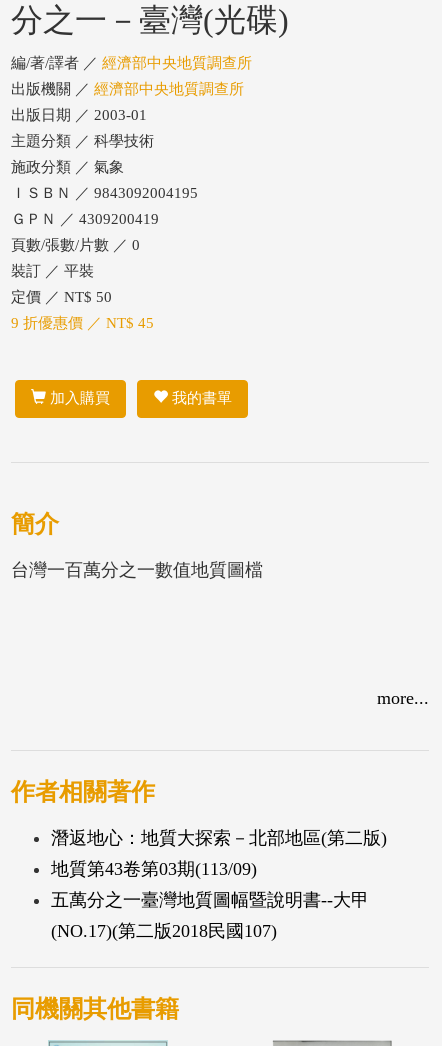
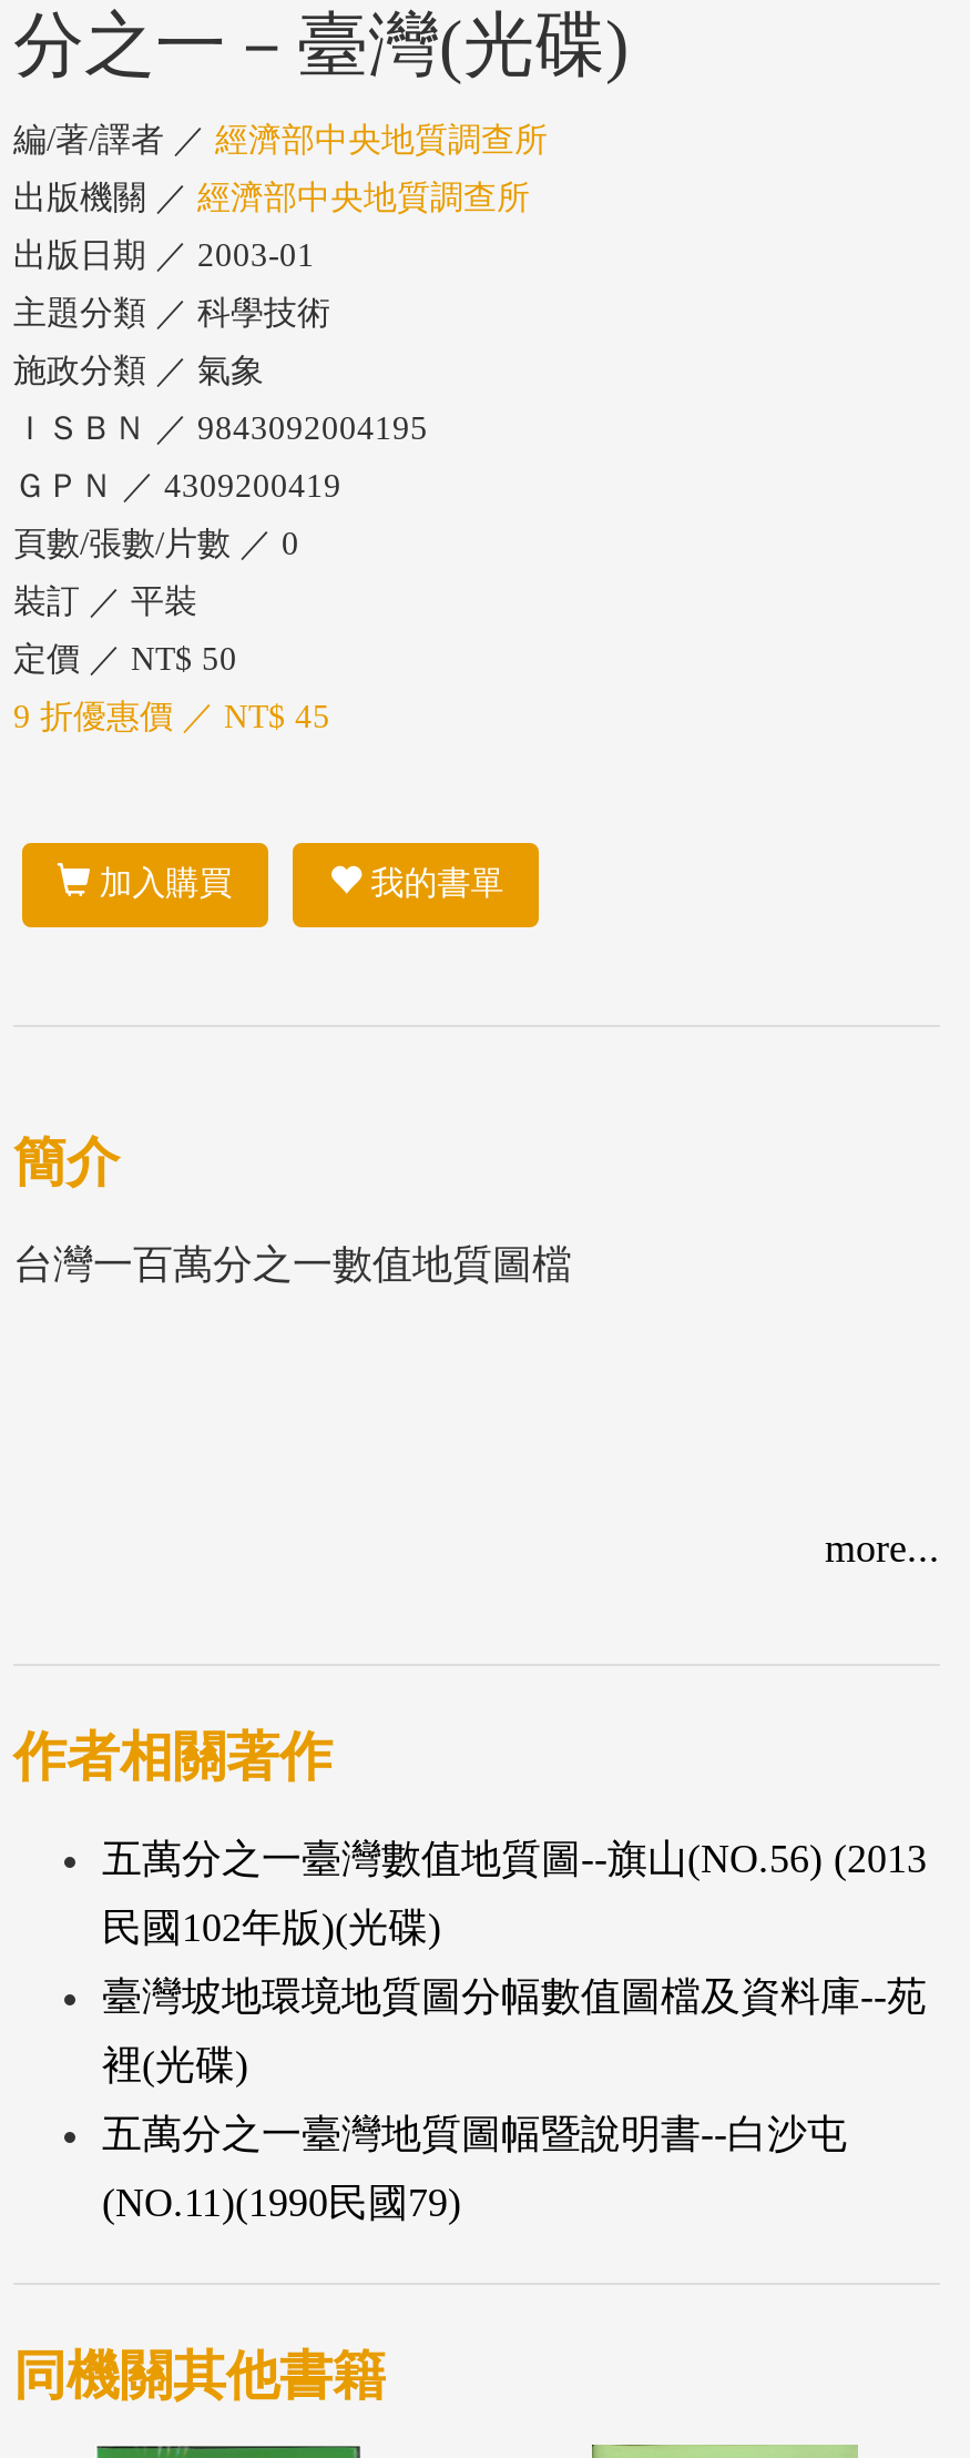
[51,827,387,940] 潛返地心：地質大探索－北部地區(第二版) | 地質第43卷第03期(113/09) | 五萬分之一臺灣地質圖幅暨說明書--大甲 | (NO.17)(第二版2018民國107) -> [102,1836,927,2224] 五萬分之一臺灣數值地質圖--旗山(NO.56) (2013 | 民國102年版)(光碟) | 臺灣坡地環境地質圖分幅數值圖檔及資料庫--苑 | 裡(光碟) | 五萬分之一臺灣地質圖幅暨說明書--白沙屯 | (NO.11)(1990民國79)

